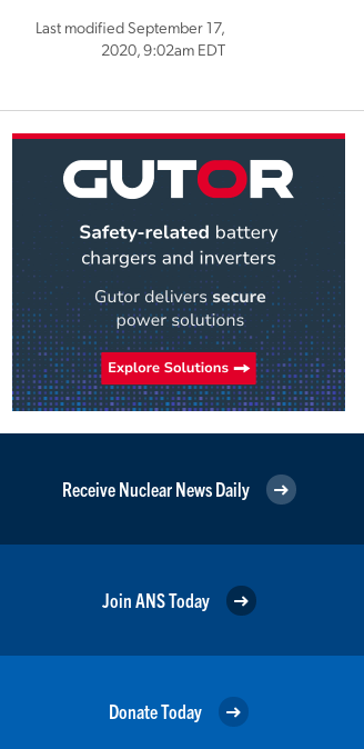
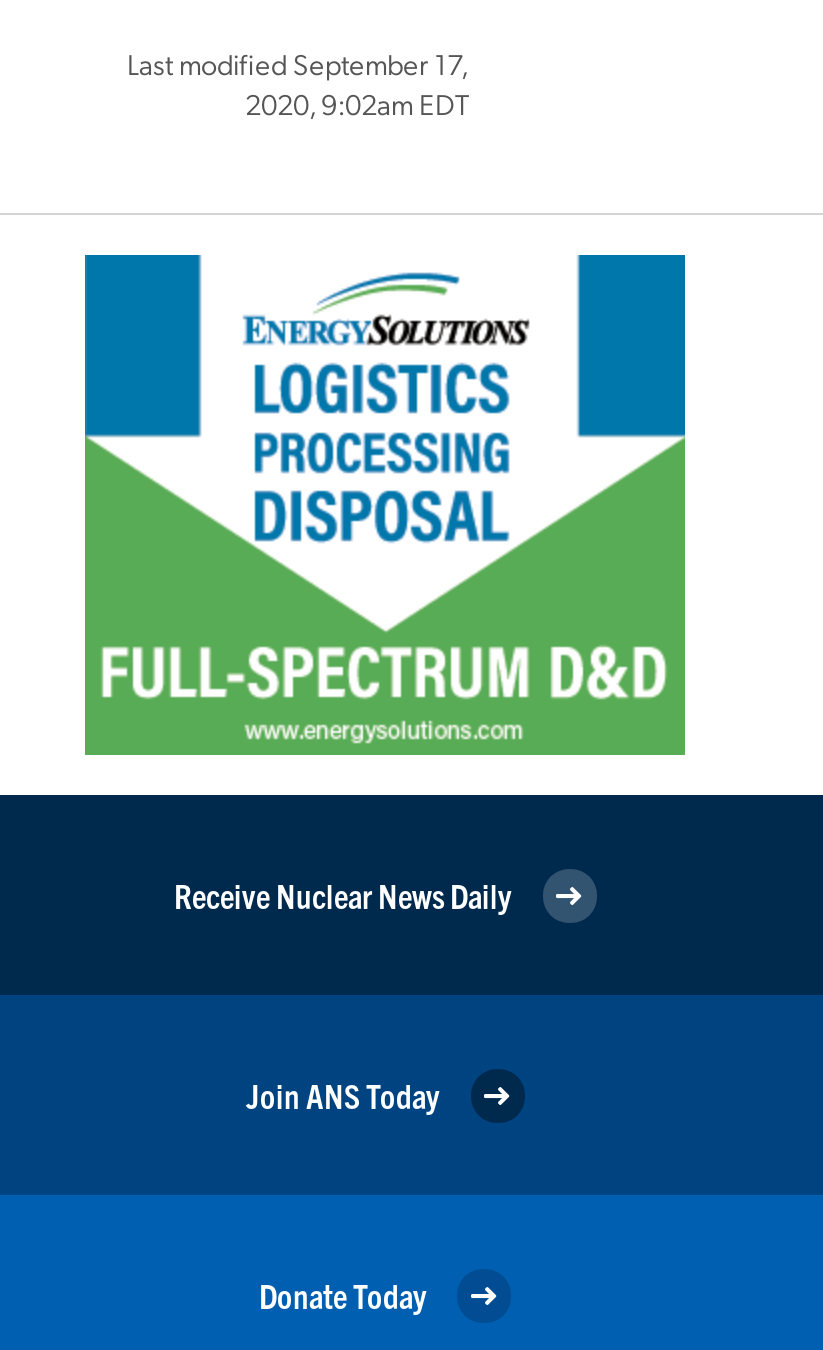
[11,132,346,412] [image] -> [83,253,687,757] [image]

